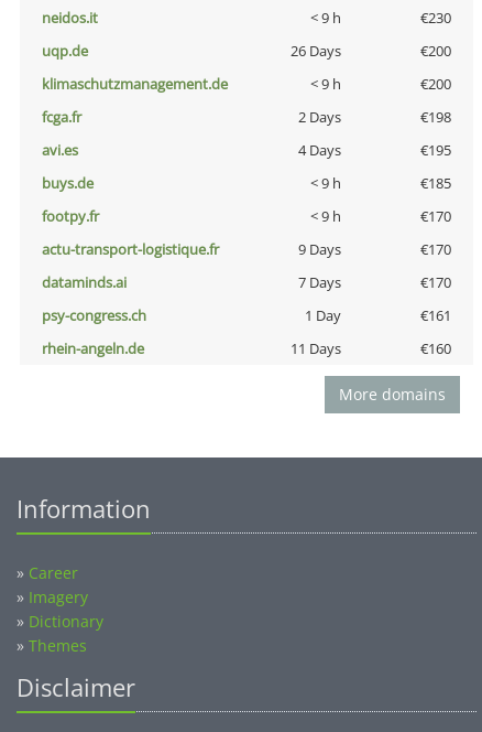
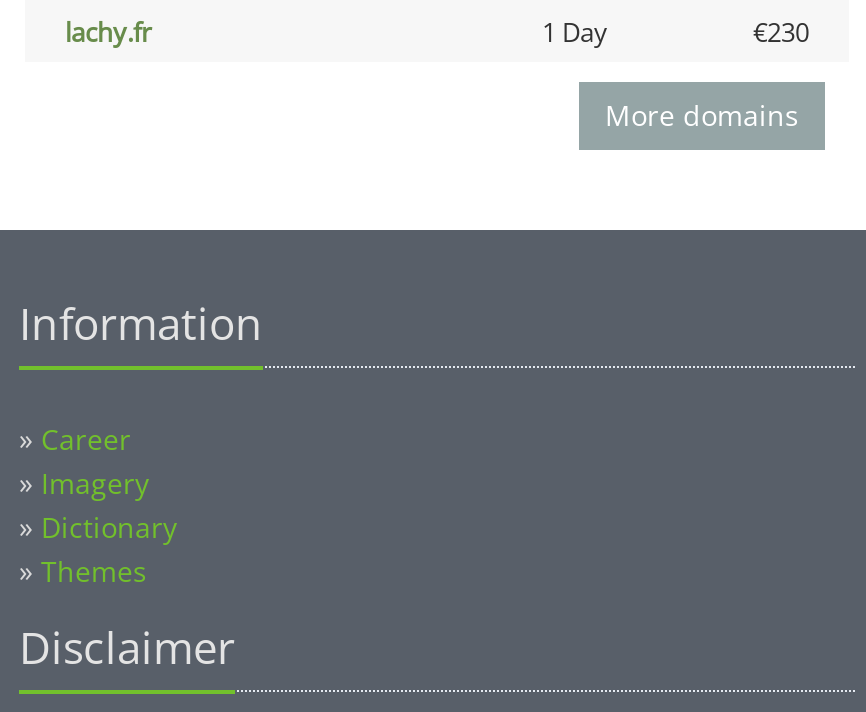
[42,8,341,28] neidos.it | < 9 h -> [65,14,608,50] lachy.fr | 1 Day
[42,41,451,358] uqp.de | 26 Days | €200 | klimaschutzmanagement.de | < 9 h | €200 | fcga.fr | 2 Days | €198 | avi.es | 4 Days | €195 | buys.de | < 9 h | €185 | footpy.fr | < 9 h | €170 | actu-transport-logistique.fr | 9 Days | €170 | dataminds.ai | 7 Days | €170 | psy-congress.ch | 1 Day | €161 | rhein-angeln.de | 11 Days | €160 -> none

